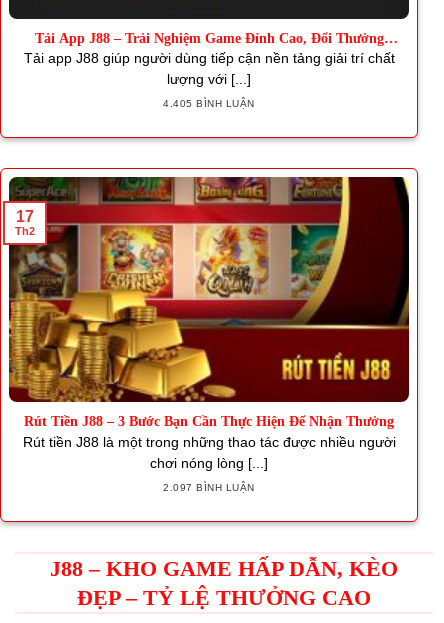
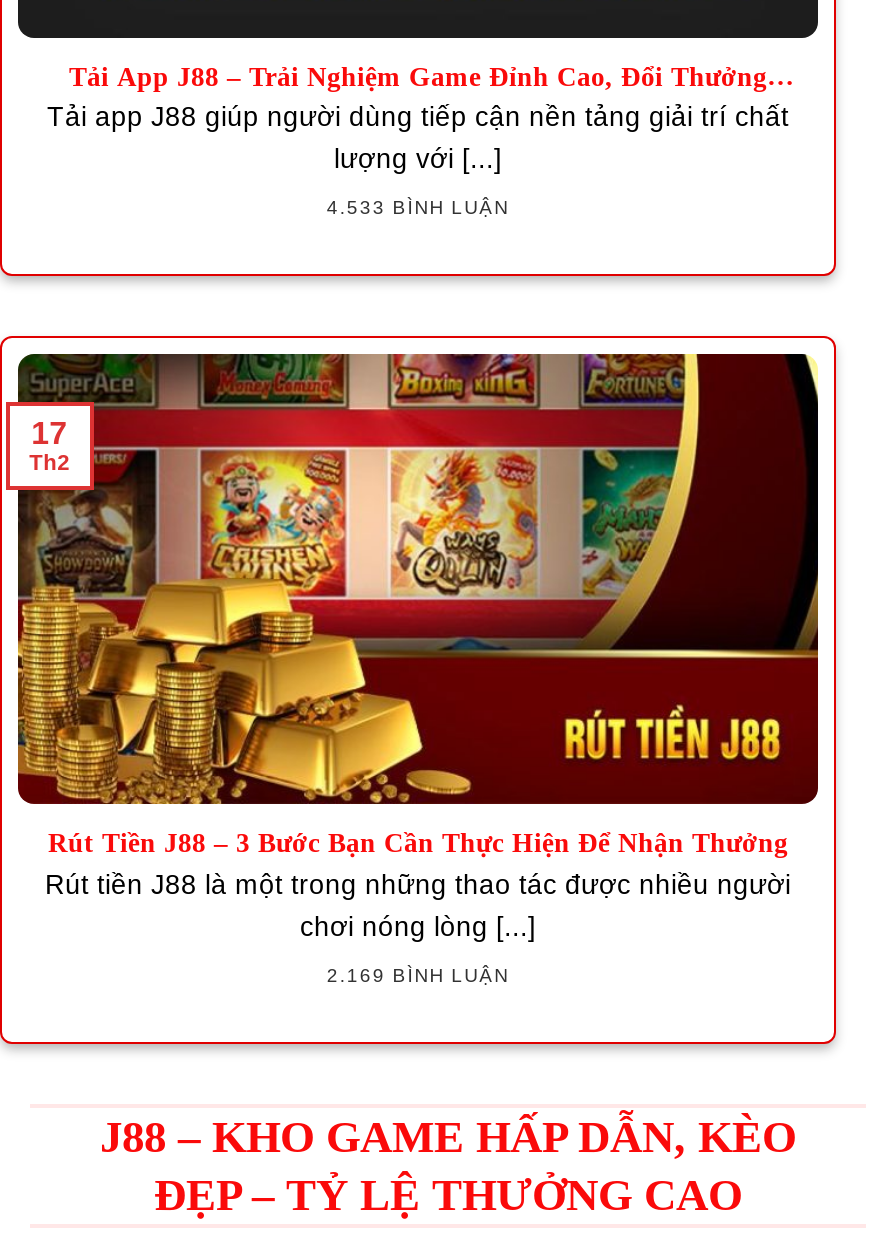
[163,98,255,109] 4.405 BÌNH LUẬN -> [327,197,509,219] 4.533 BÌNH LUẬN
[163,482,255,493] 2.097 BÌNH LUẬN -> [327,964,509,986] 2.169 BÌNH LUẬN

